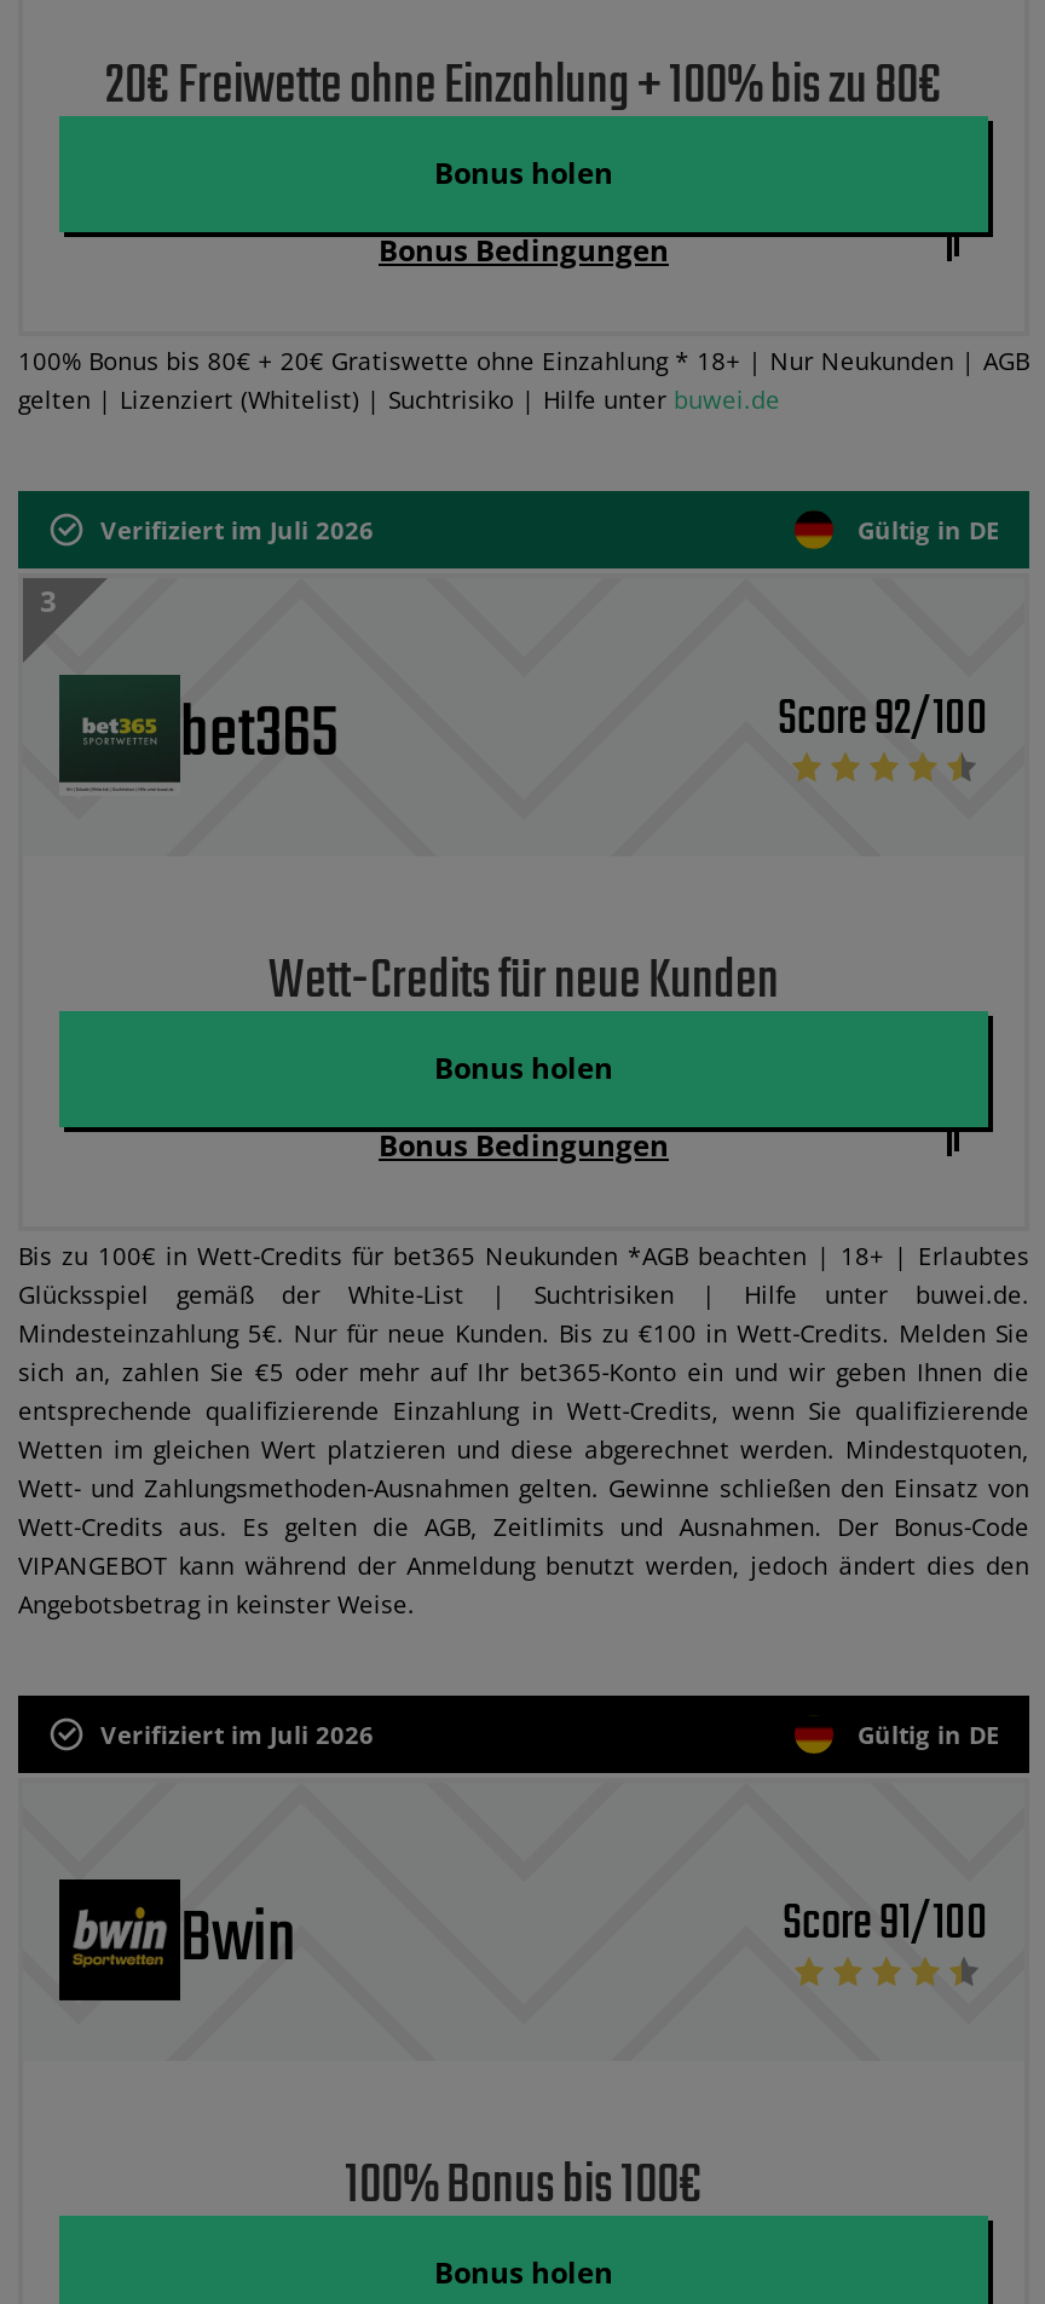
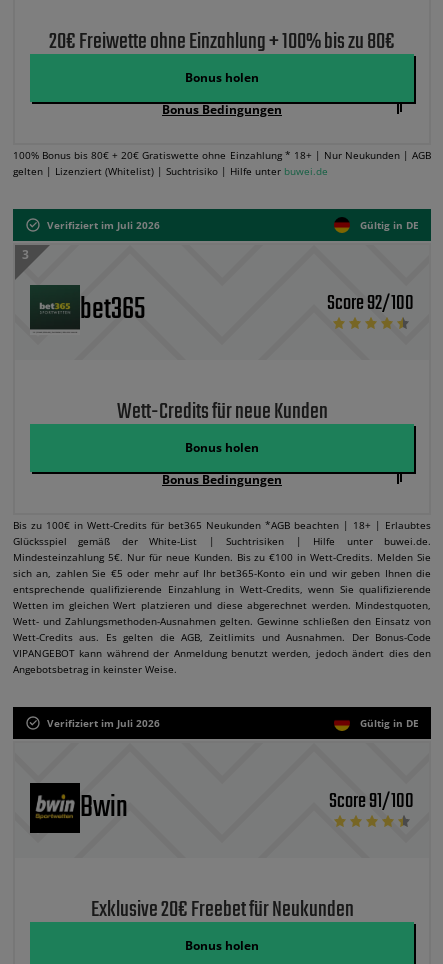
[345,2146,703,2228] 100% Bonus bis 100€ -> [90,893,353,927] Exklusive 20€ Freebet für Neukunden

